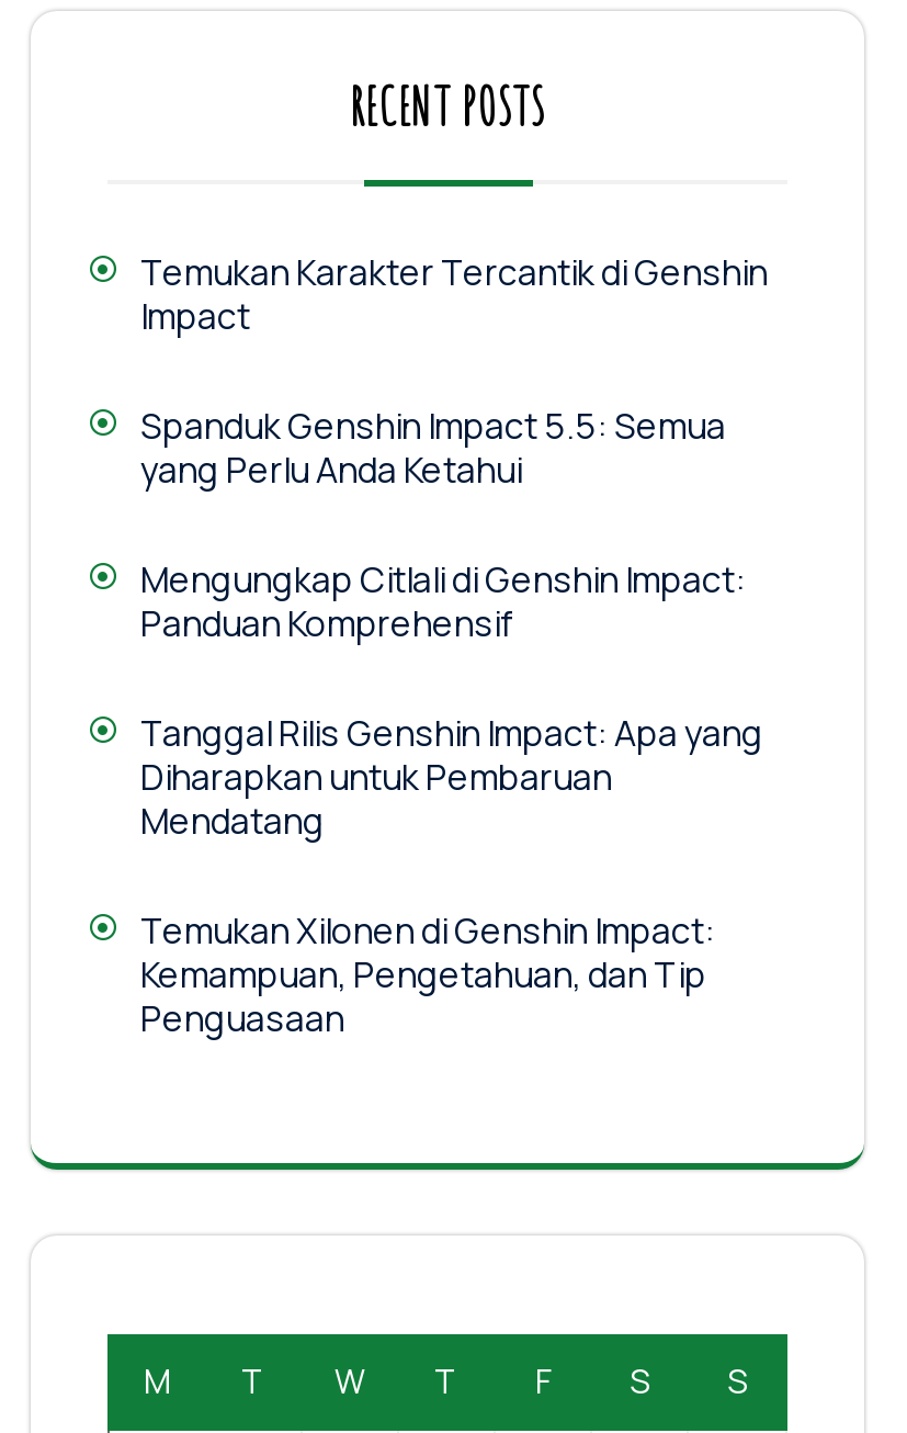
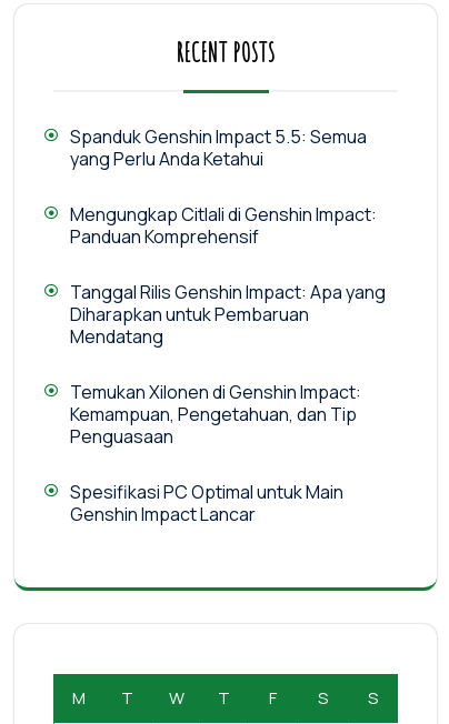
[140,247,768,339] Temukan Karakter Tercantik di Genshin | Impact -> none
moved [140,401,763,1042] -> [70,124,386,448]: Spanduk Genshin Impact 5.5: Semua | yang Perlu Anda Ketahui | Mengungkap Citlali di Genshin Impact: | ... | Kemampuan, Pengetahuan, dan Tip | Penguasaan
none -> [70,479,343,526] Spesifikasi PC Optimal untuk Main | Genshin Impact Lancar

